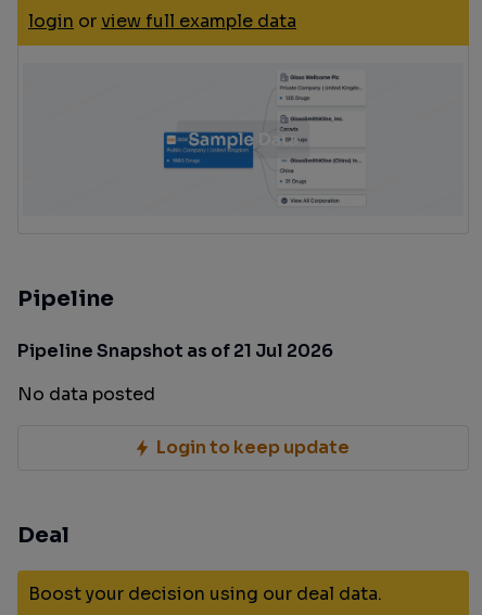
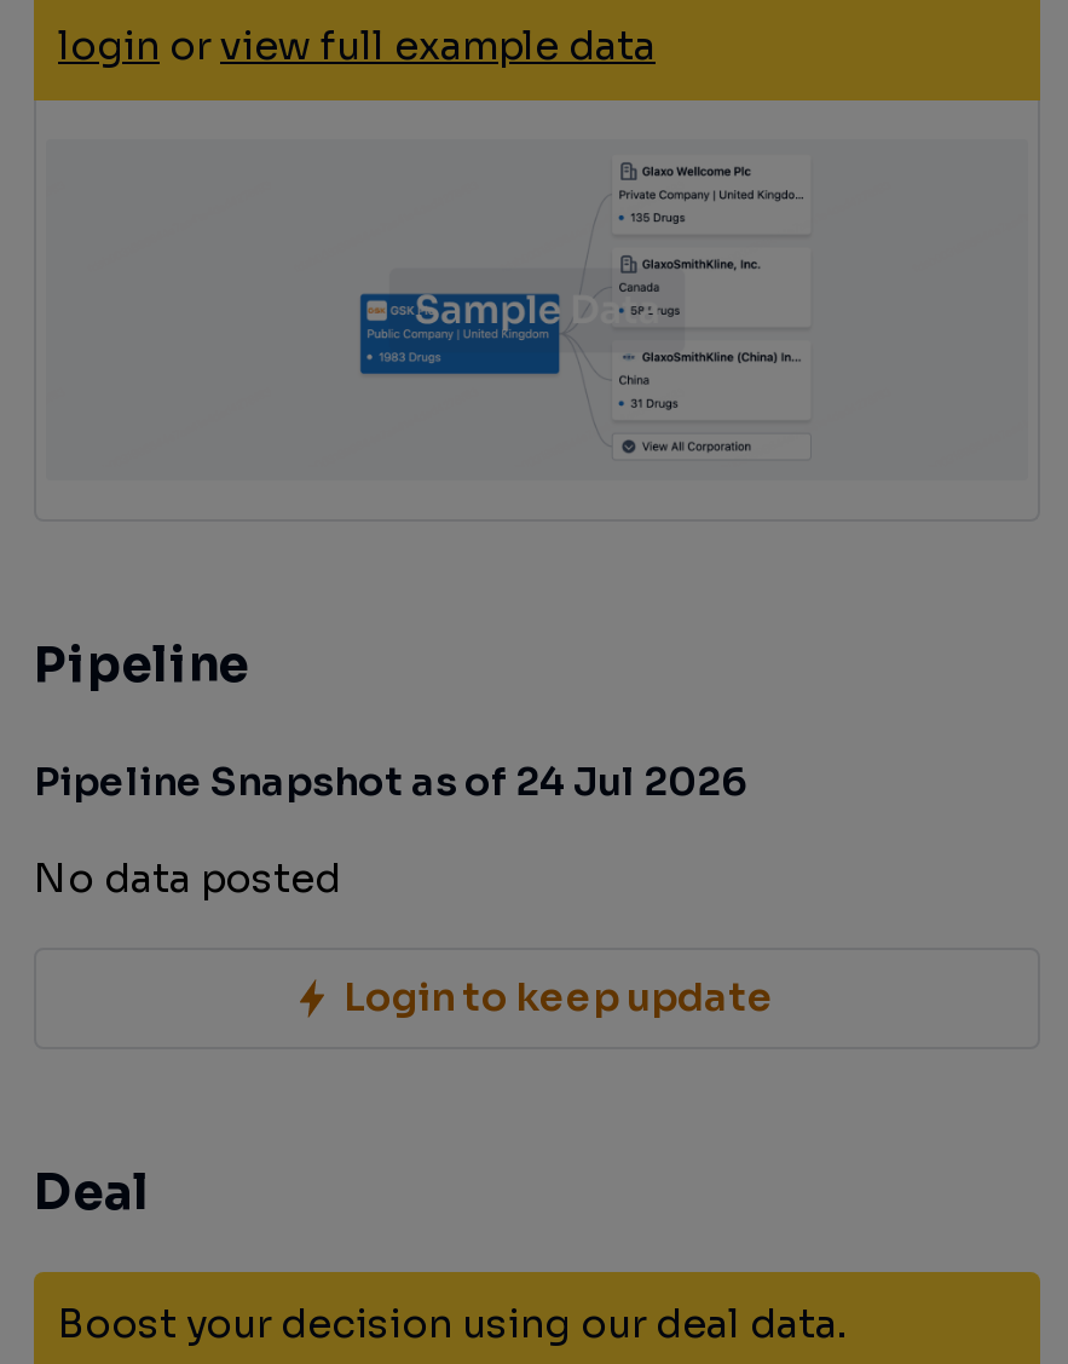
[17,339,333,362] Pipeline Snapshot as of 21 Jul 2026 -> [34,756,747,807] Pipeline Snapshot as of 24 Jul 2026

